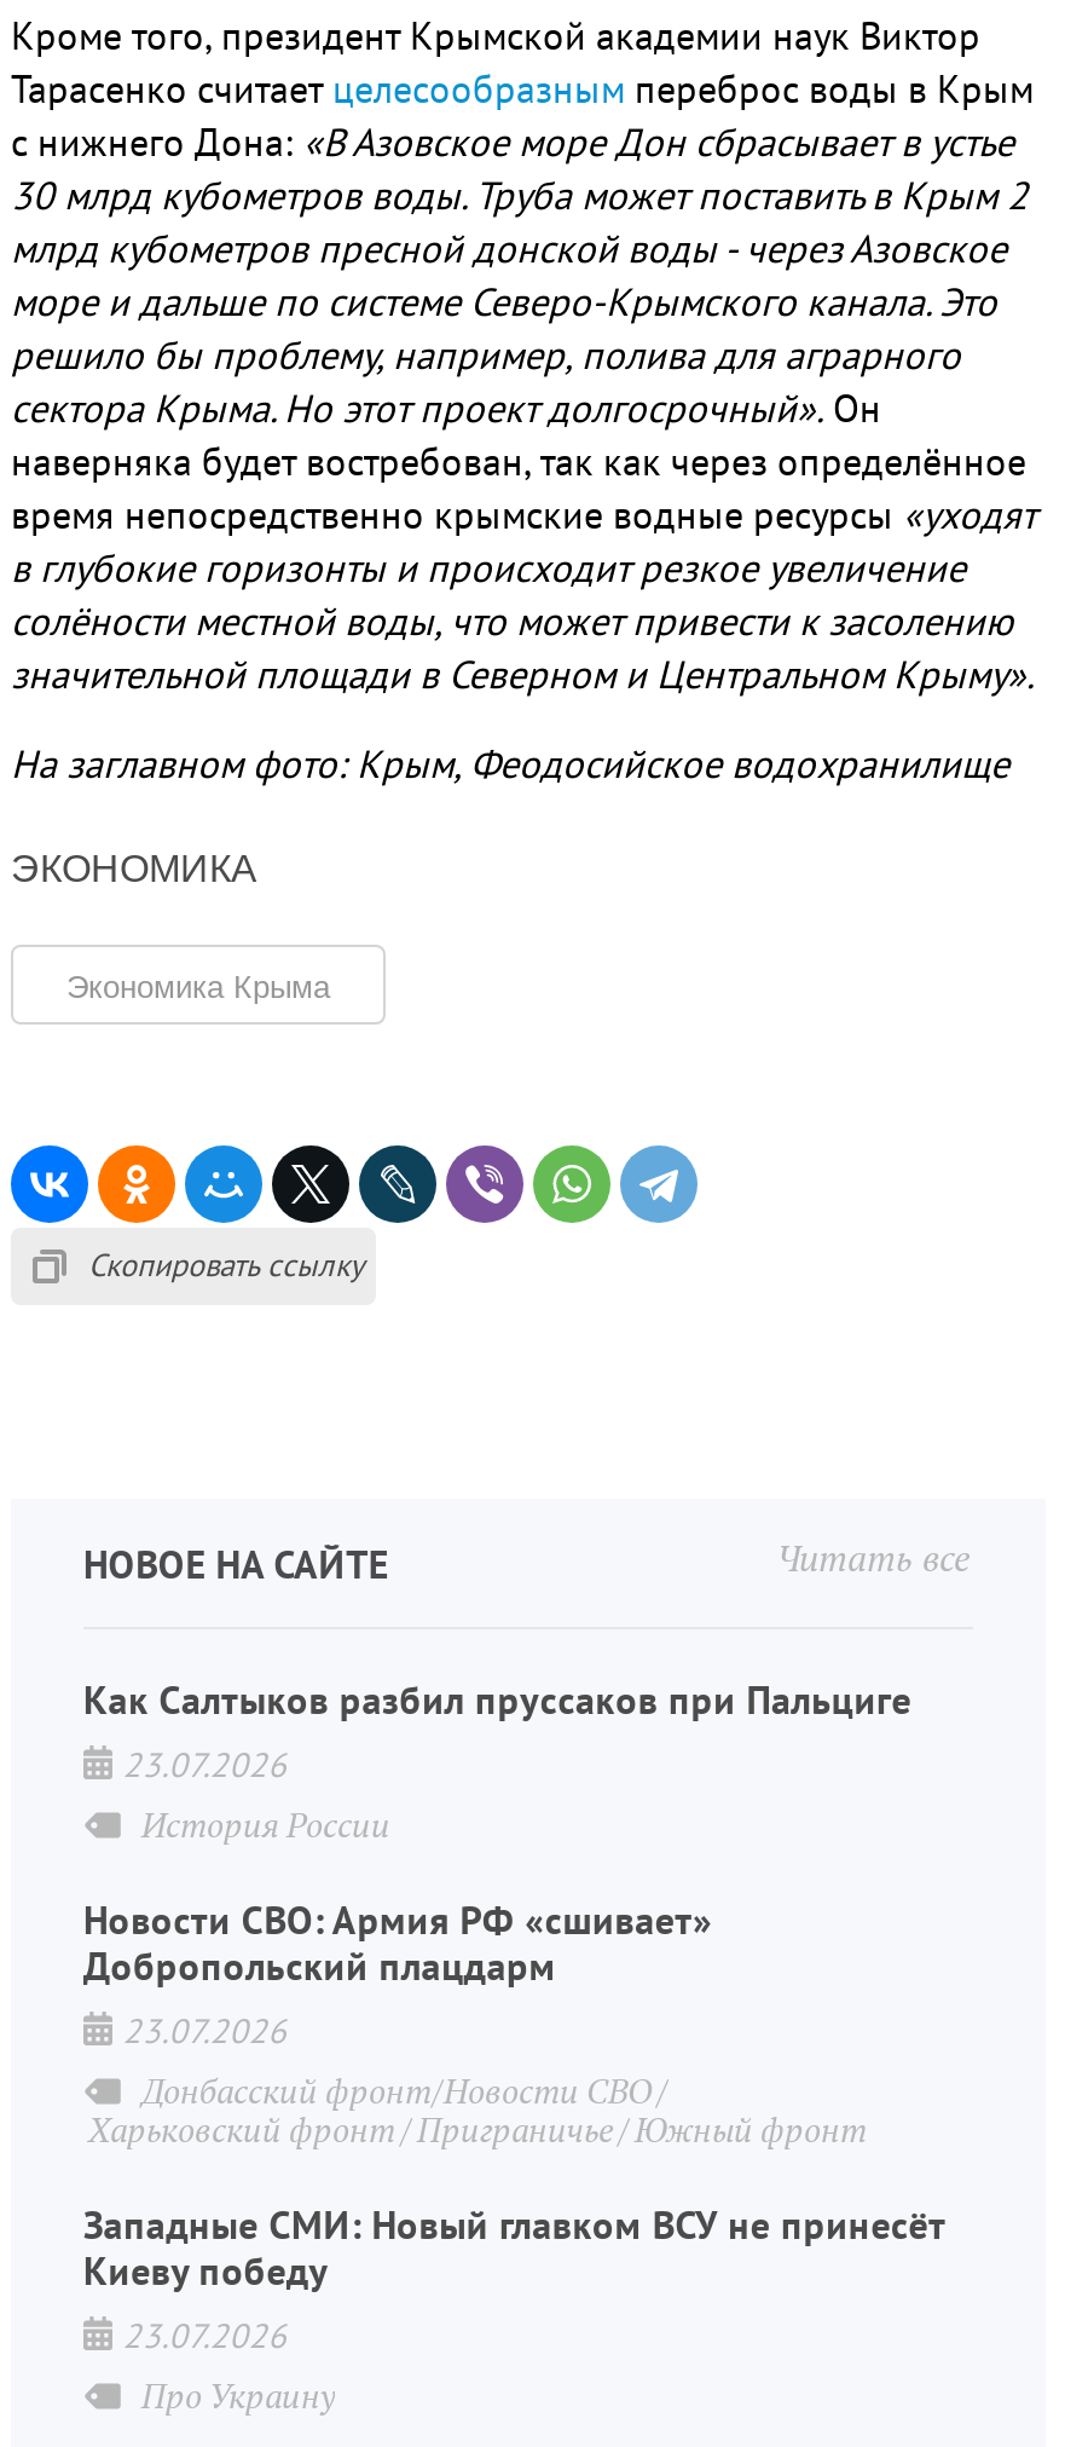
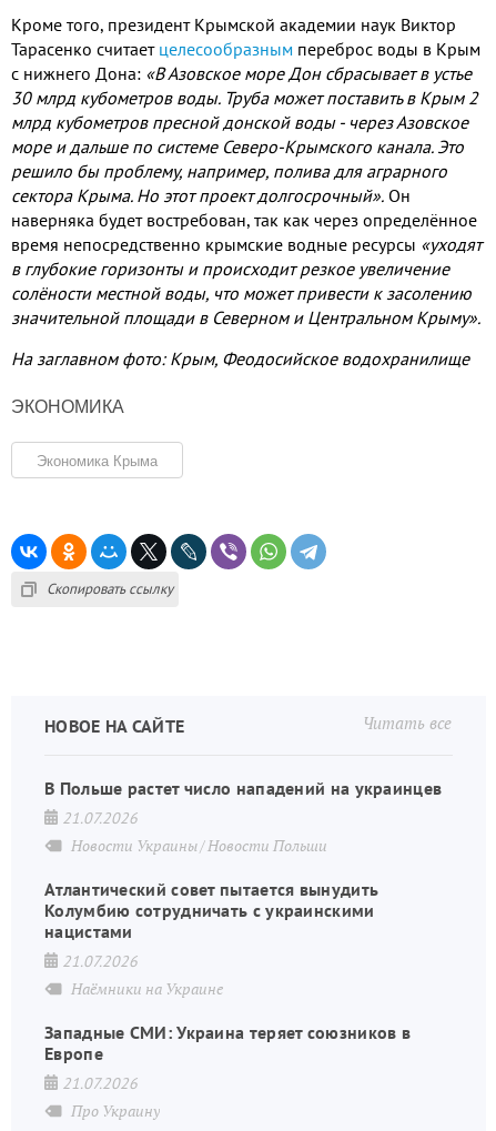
[83,1675,912,1846] Как Салтыков разбил пруссаков при Пальциге | 23.07.2026 | История России -> [44,777,442,855] В Польше растет число нападений на украинцев | 21.07.2026 | Новости Украины Новости Польши
[83,1895,867,2151] Новости СВО: Армия РФ «сшивает» | Добропольский плацдарм | 23.07.2026 | Донбасский фронт/Новости СВО | Харьковский фронт Приграничье Южный фронт -> [44,878,378,999] Атлантический совет пытается вынудить | Колумбию сотрудничать с украинскими | нацистами | 21.07.2026 | Наёмники на Украине
[83,2200,944,2357] Западные СМИ: Новый главком ВСУ не принесёт | Киеву победу | 23.07.2026 -> [44,1021,411,1093] Западные СМИ: Украина теряет союзников в | Европе | 21.07.2026

